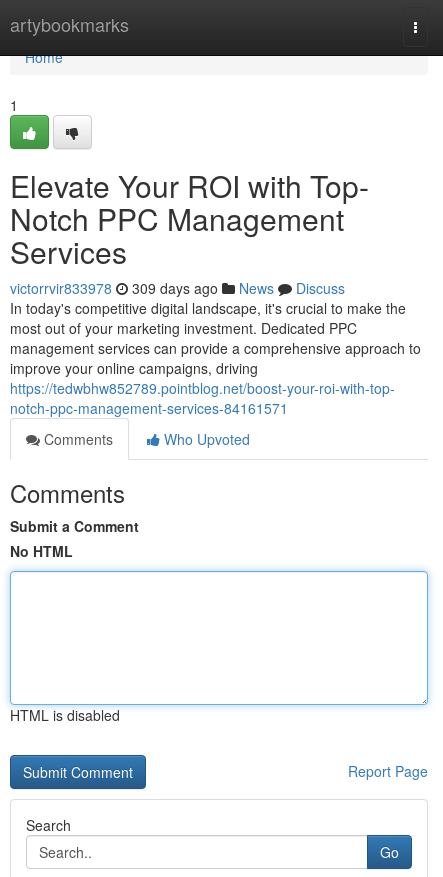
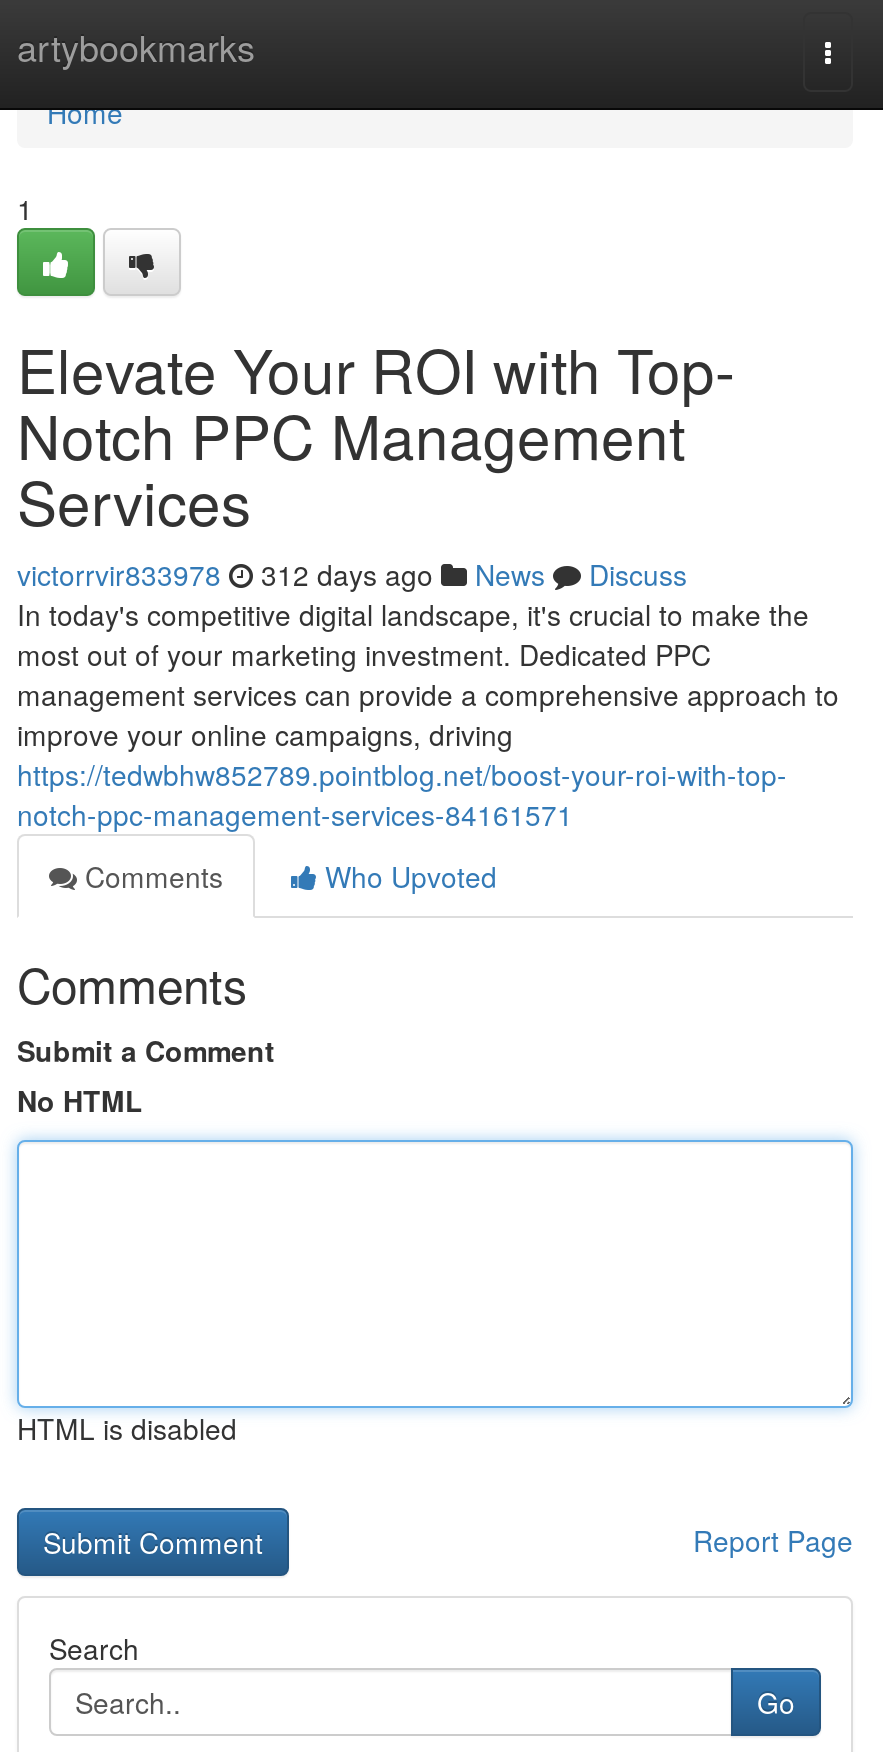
[10,278,345,298] victorrvir833978 309 days ago News Discuss -> [17,554,687,594] victorrvir833978 312 days ago News Discuss

